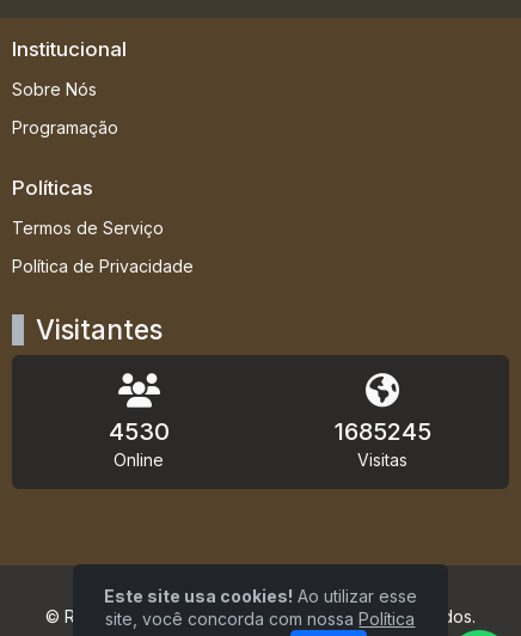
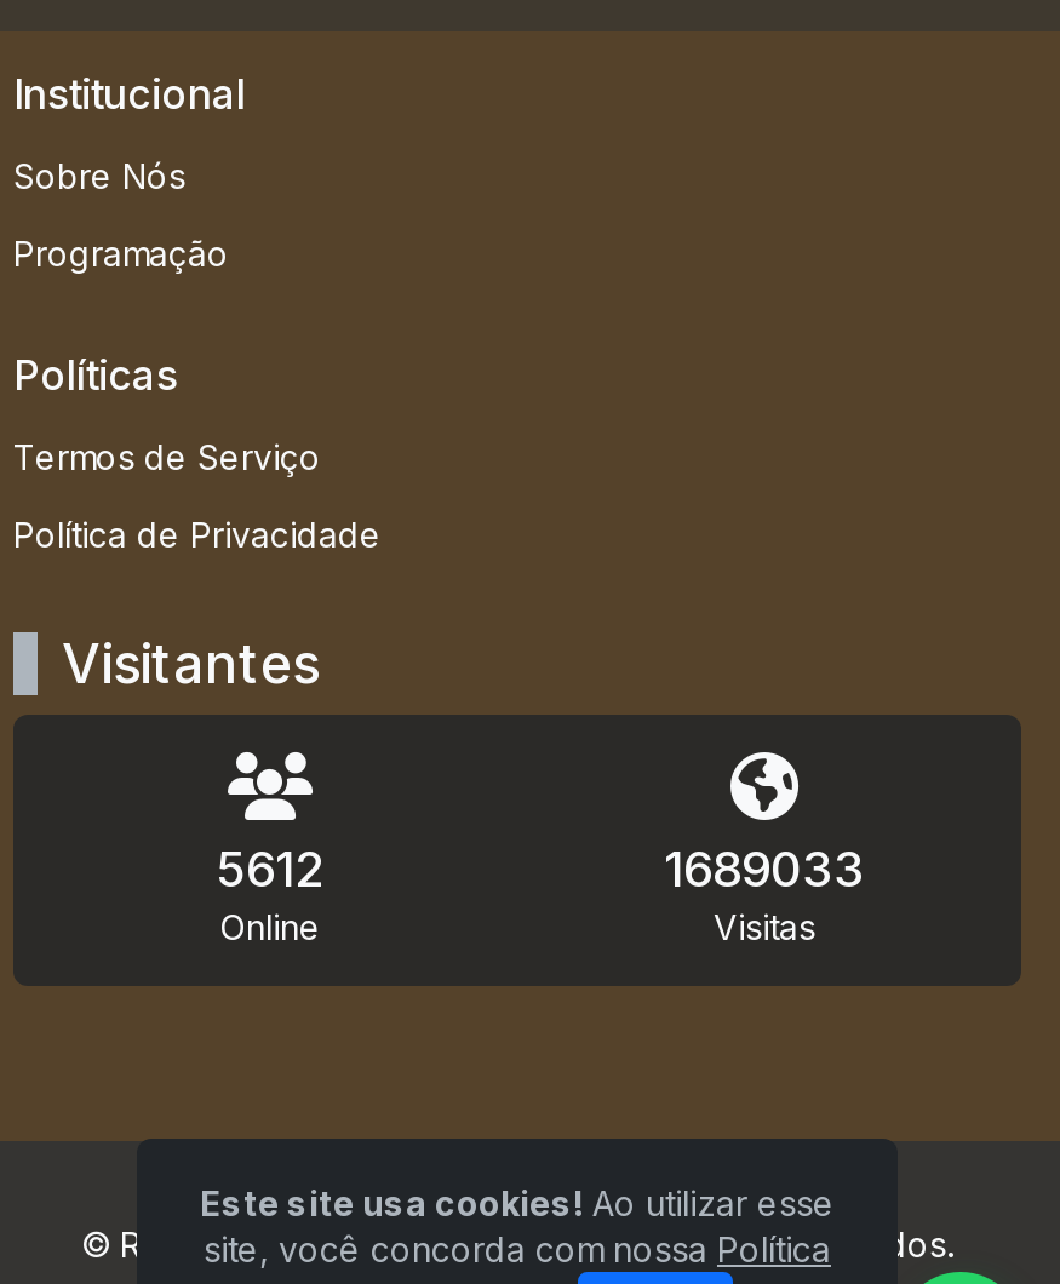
[108,417,169,446] 4530 -> [217,841,323,899] 5612
[334,417,431,446] 1685245 -> [664,841,865,899] 1689033

